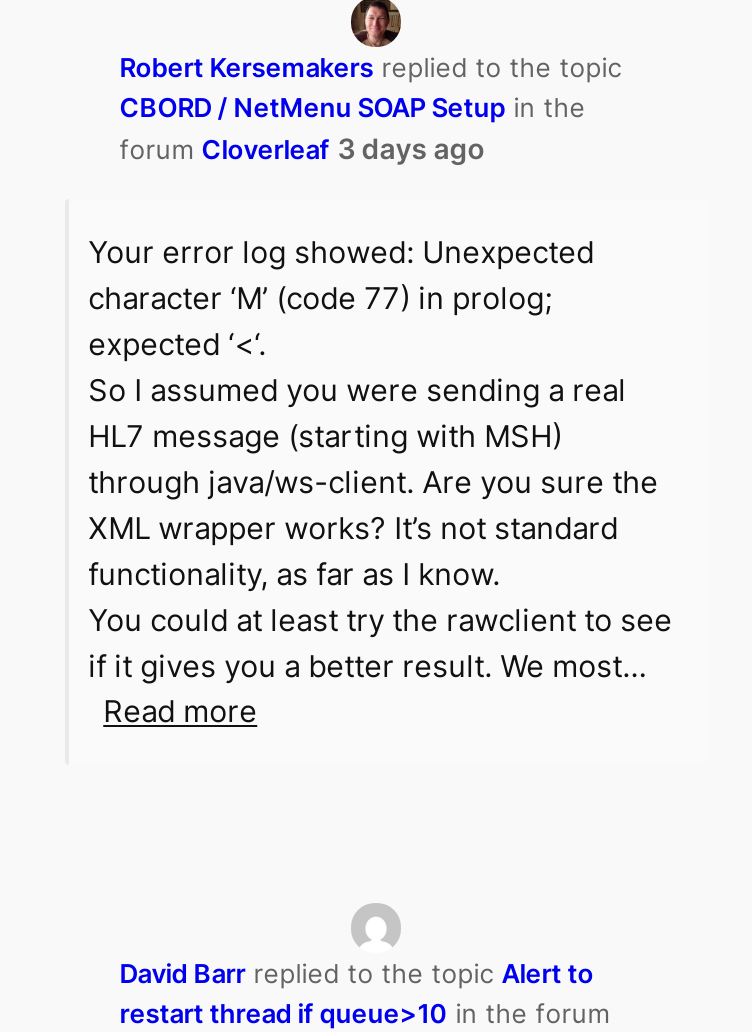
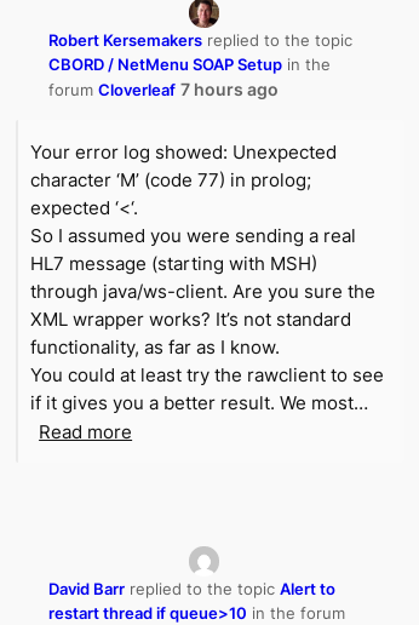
[120,131,486,165] forum Cloverleaf 3 days ago -> [49,79,279,100] forum Cloverleaf 7 hours ago

